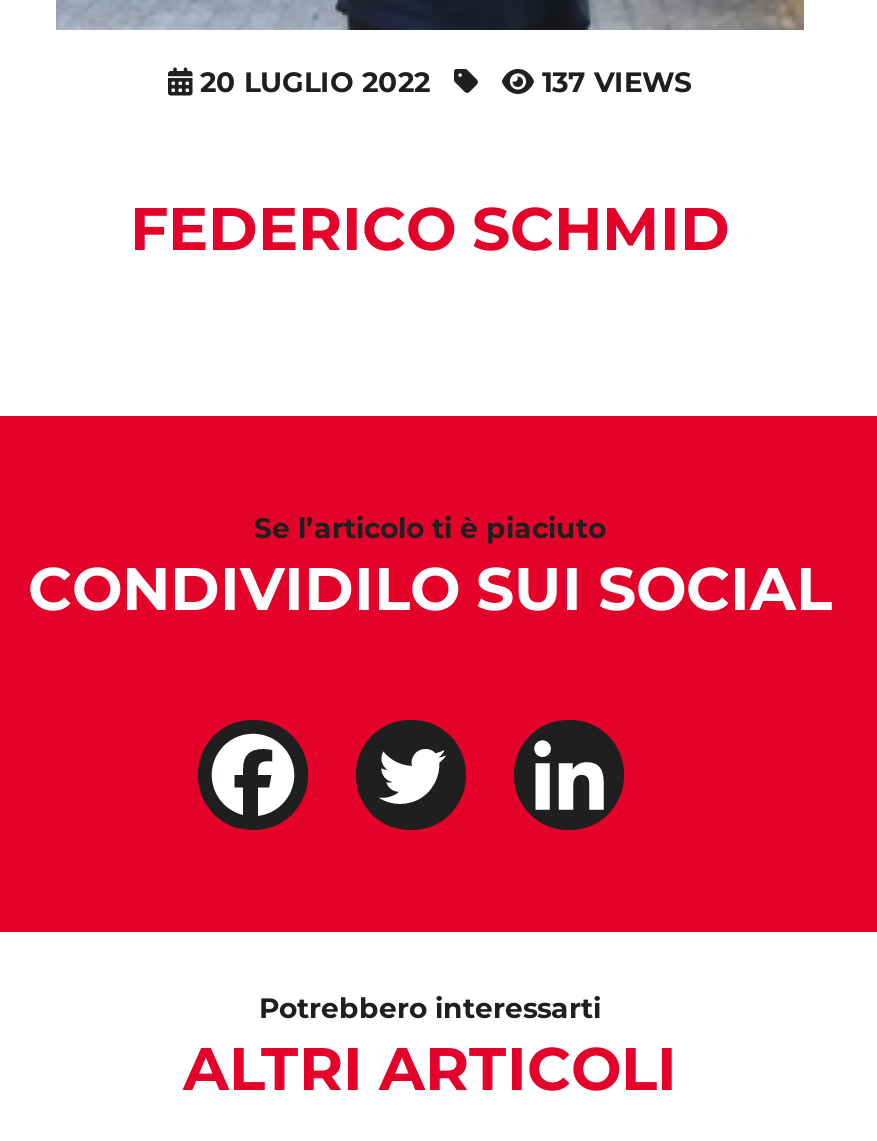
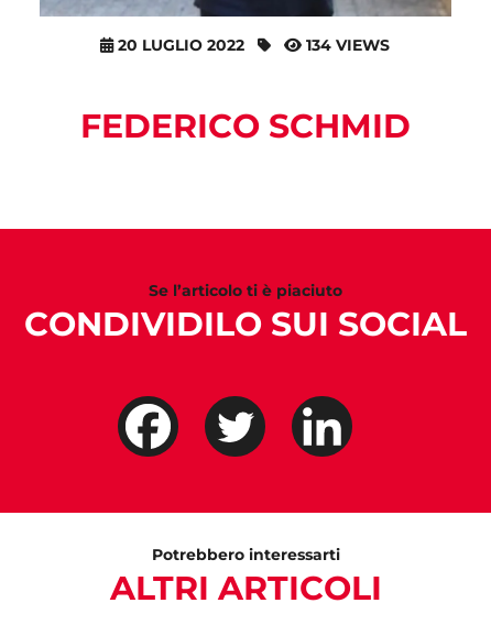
[534,64,692,100] 137 VIEWS -> [302,35,390,55] 134 VIEWS

